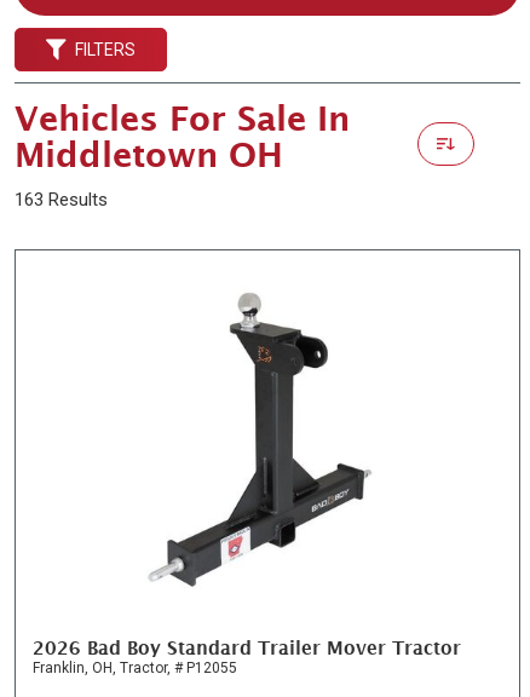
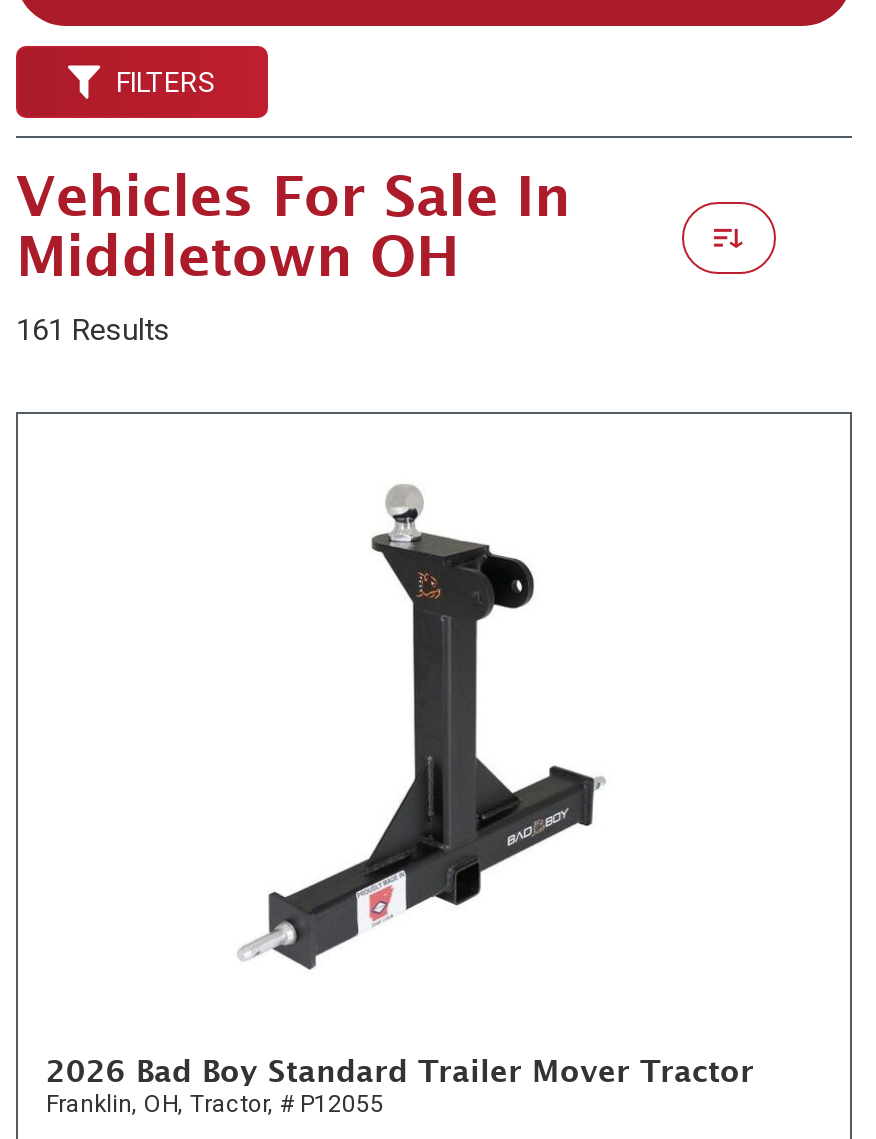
[15,189,108,211] 163 Results -> [16,312,170,348] 161 Results

